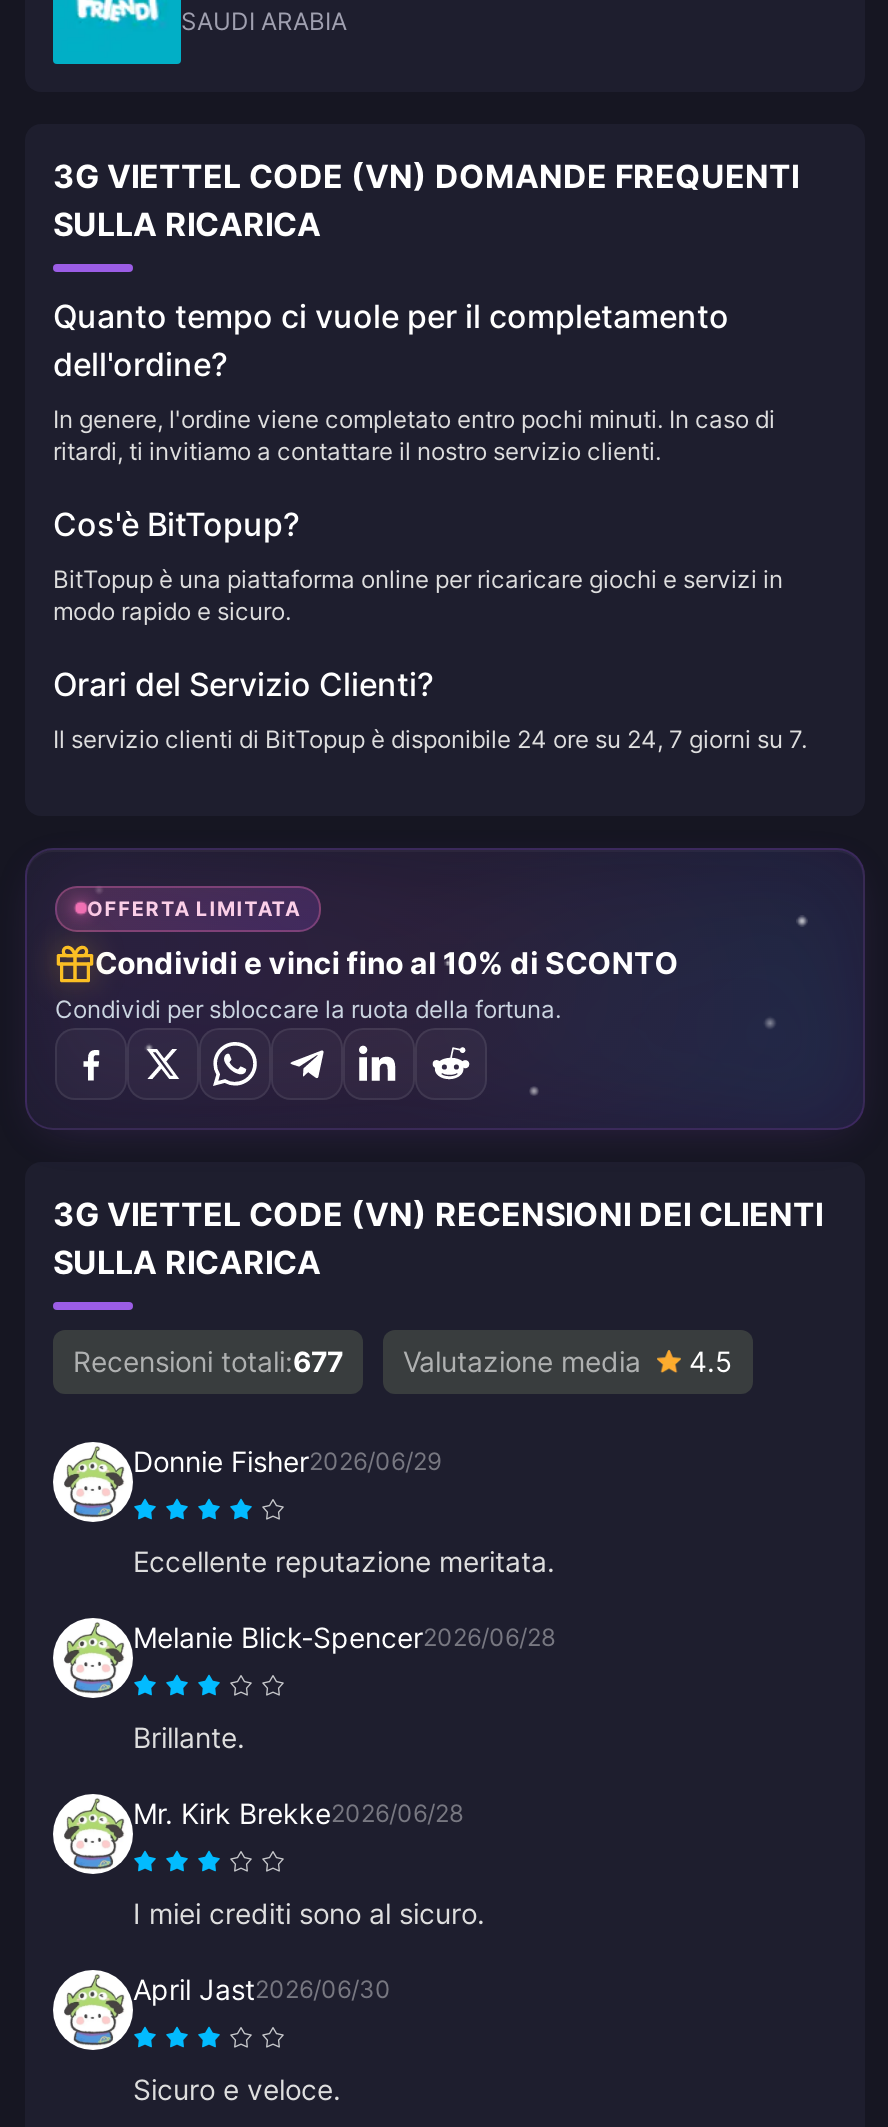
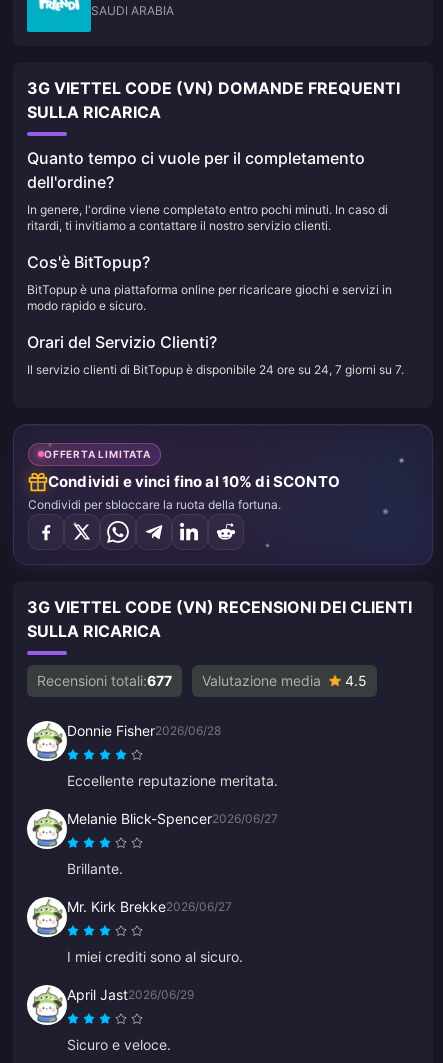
[133,1443,441,1477] Donnie Fisher2026/06/29 -> [67,721,221,738] Donnie Fisher2026/06/28
[133,1619,555,1653] Melanie Blick-Spencer2026/06/28 -> [67,809,278,826] Melanie Blick-Spencer2026/06/27
[133,1795,463,1829] Mr. Kirk Brekke2026/06/28 -> [67,897,232,914] Mr. Kirk Brekke2026/06/27
[133,1971,391,2005] April Jast2026/06/30 -> [67,985,194,1002] April Jast2026/06/29

